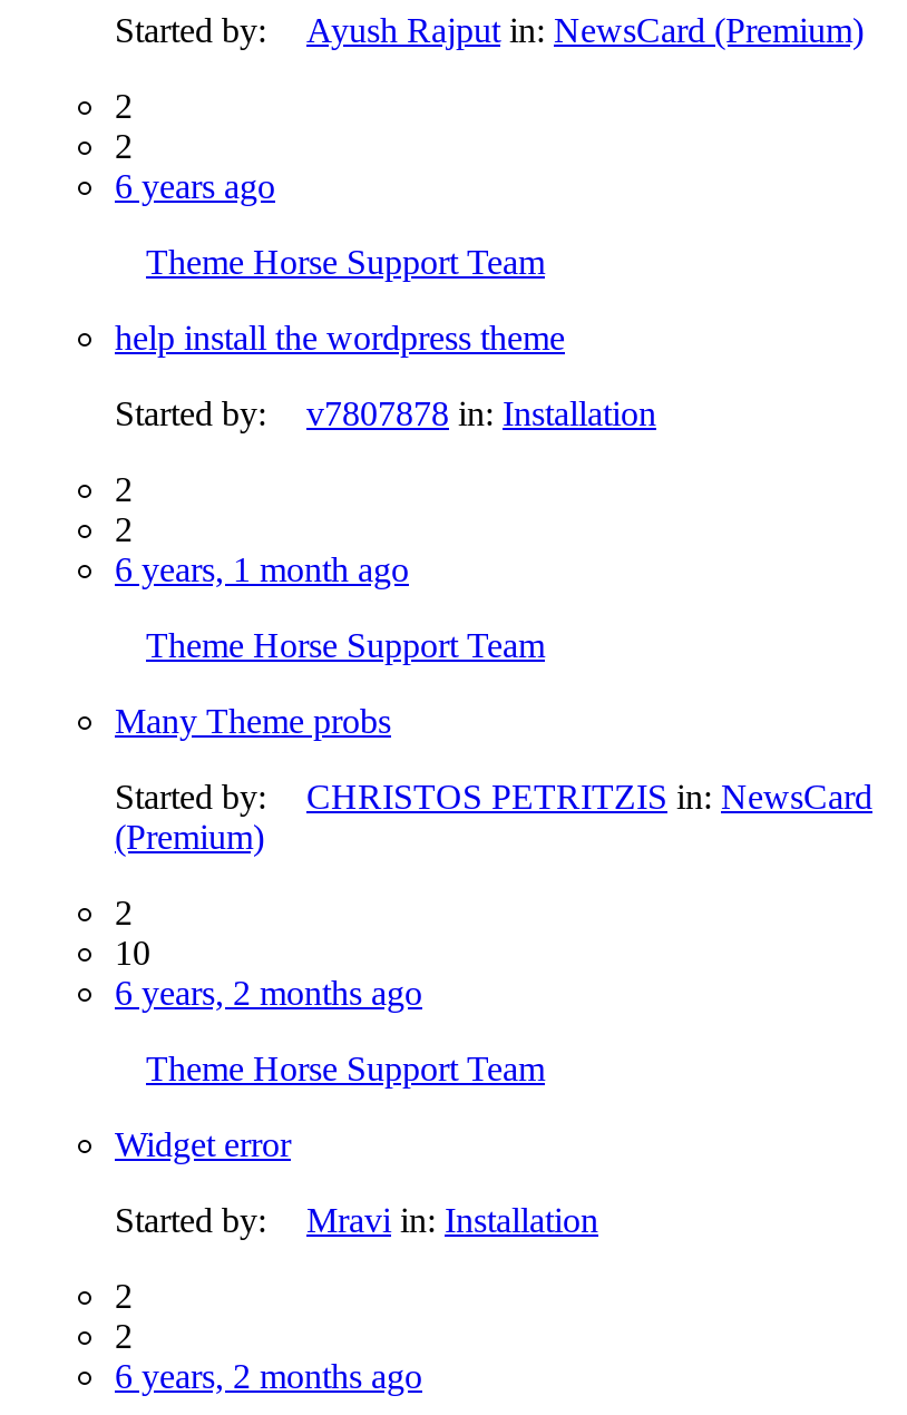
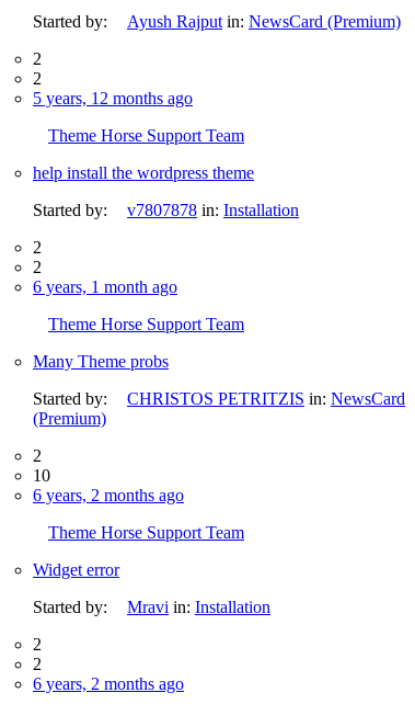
[115,166,275,204] 6 years ago -> [33,88,193,107] 5 years, 12 months ago

